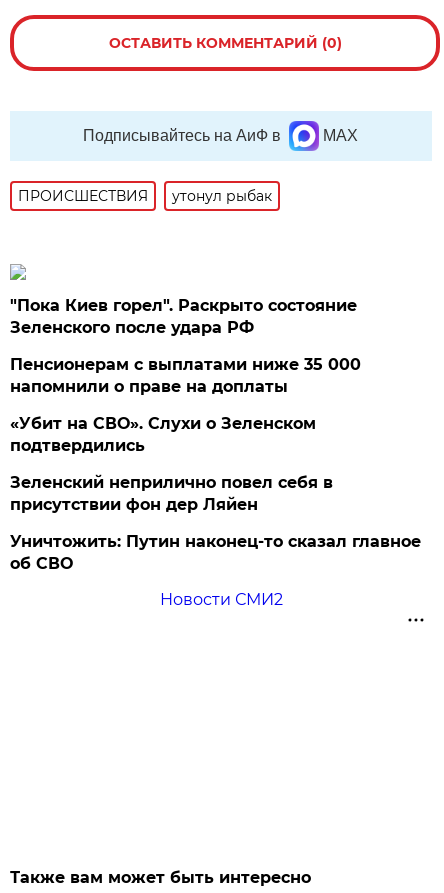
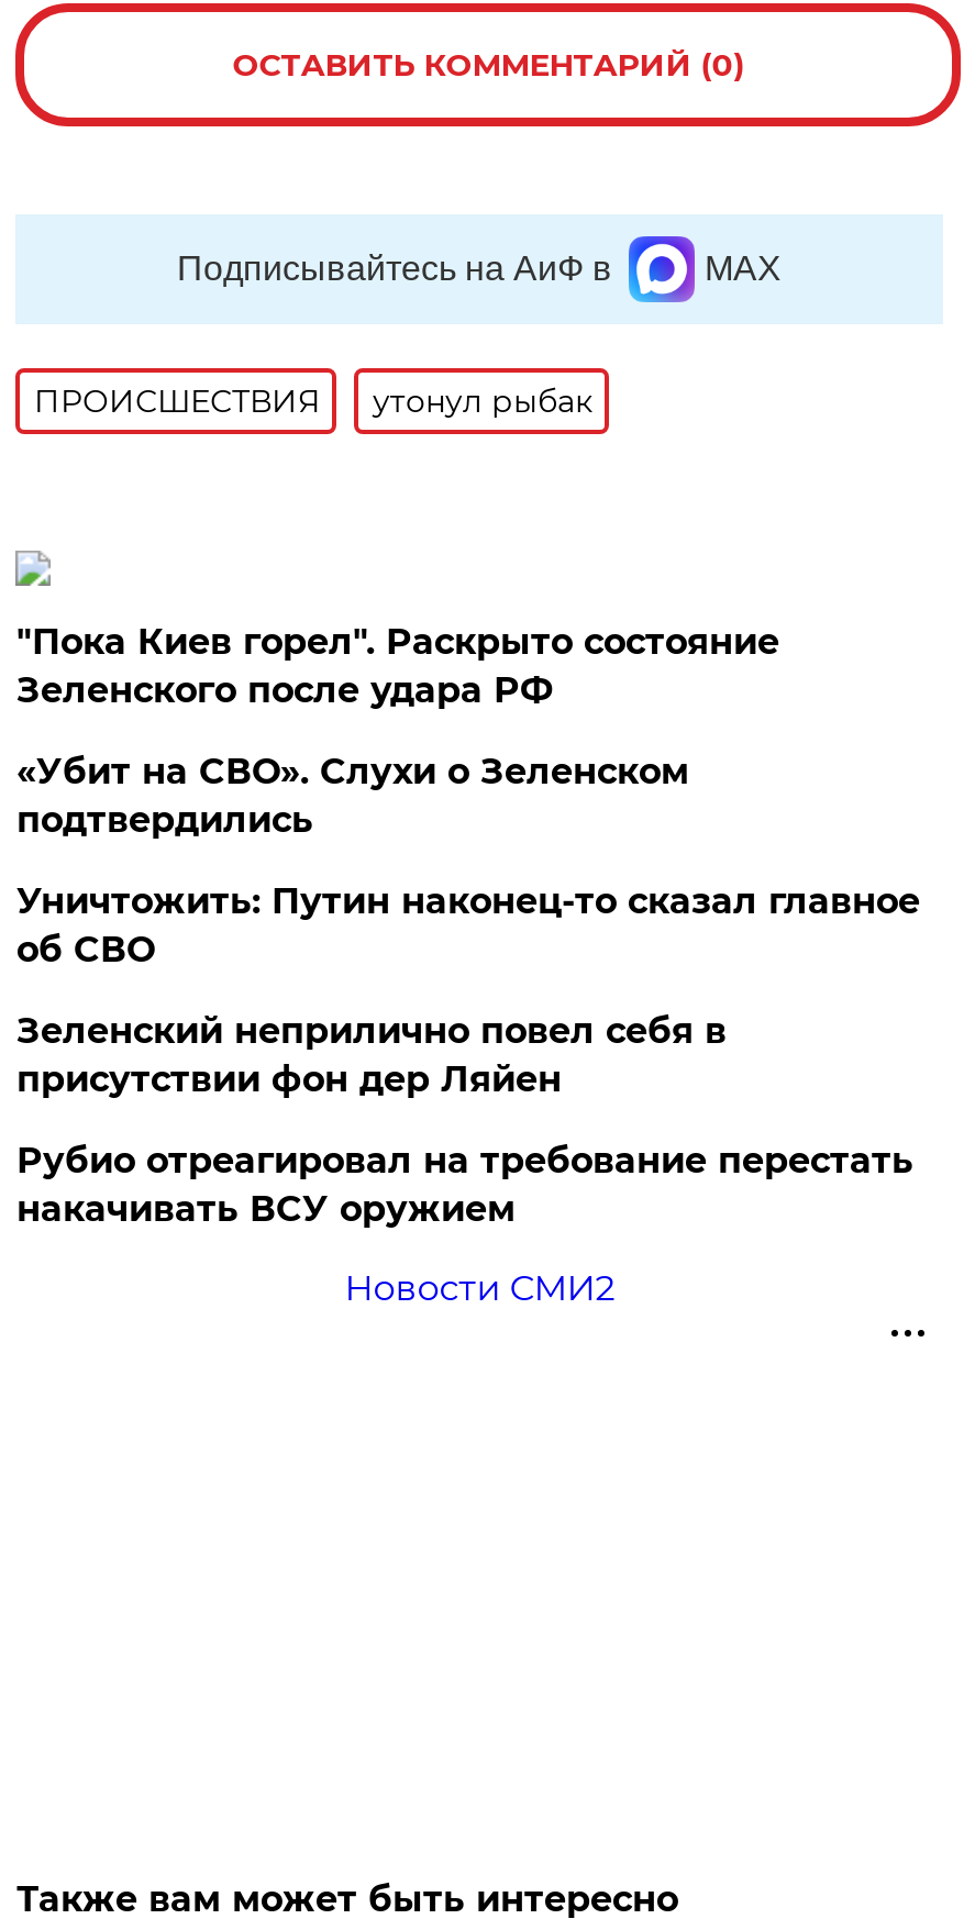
[10,355,361,396] Пенсионерам с выплатами ниже 35 000 | напомнили о праве на доплаты -> none
moved [10,414,316,455] -> [16,751,689,841]: «Убит на СВО». Слухи о Зеленском | подтвердились
none -> [16,1140,913,1230] Рубио отреагировал на требование перестать | накачивать ВСУ оружием
moved [10,532,421,573] -> [16,880,920,970]: Уничтожить: Путин наконец-то сказал главное | об СВО

